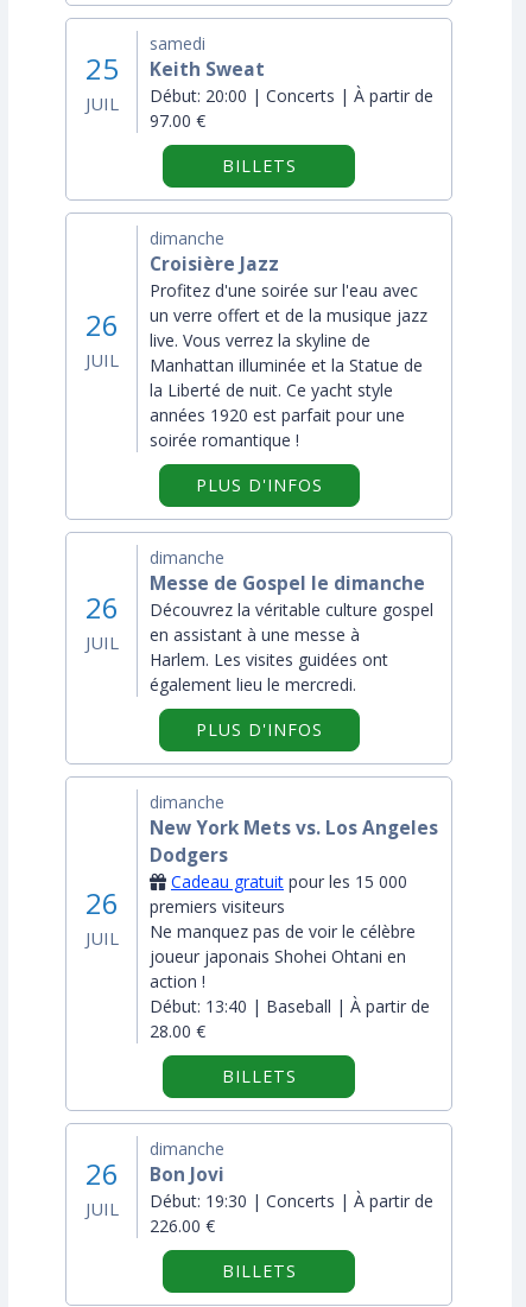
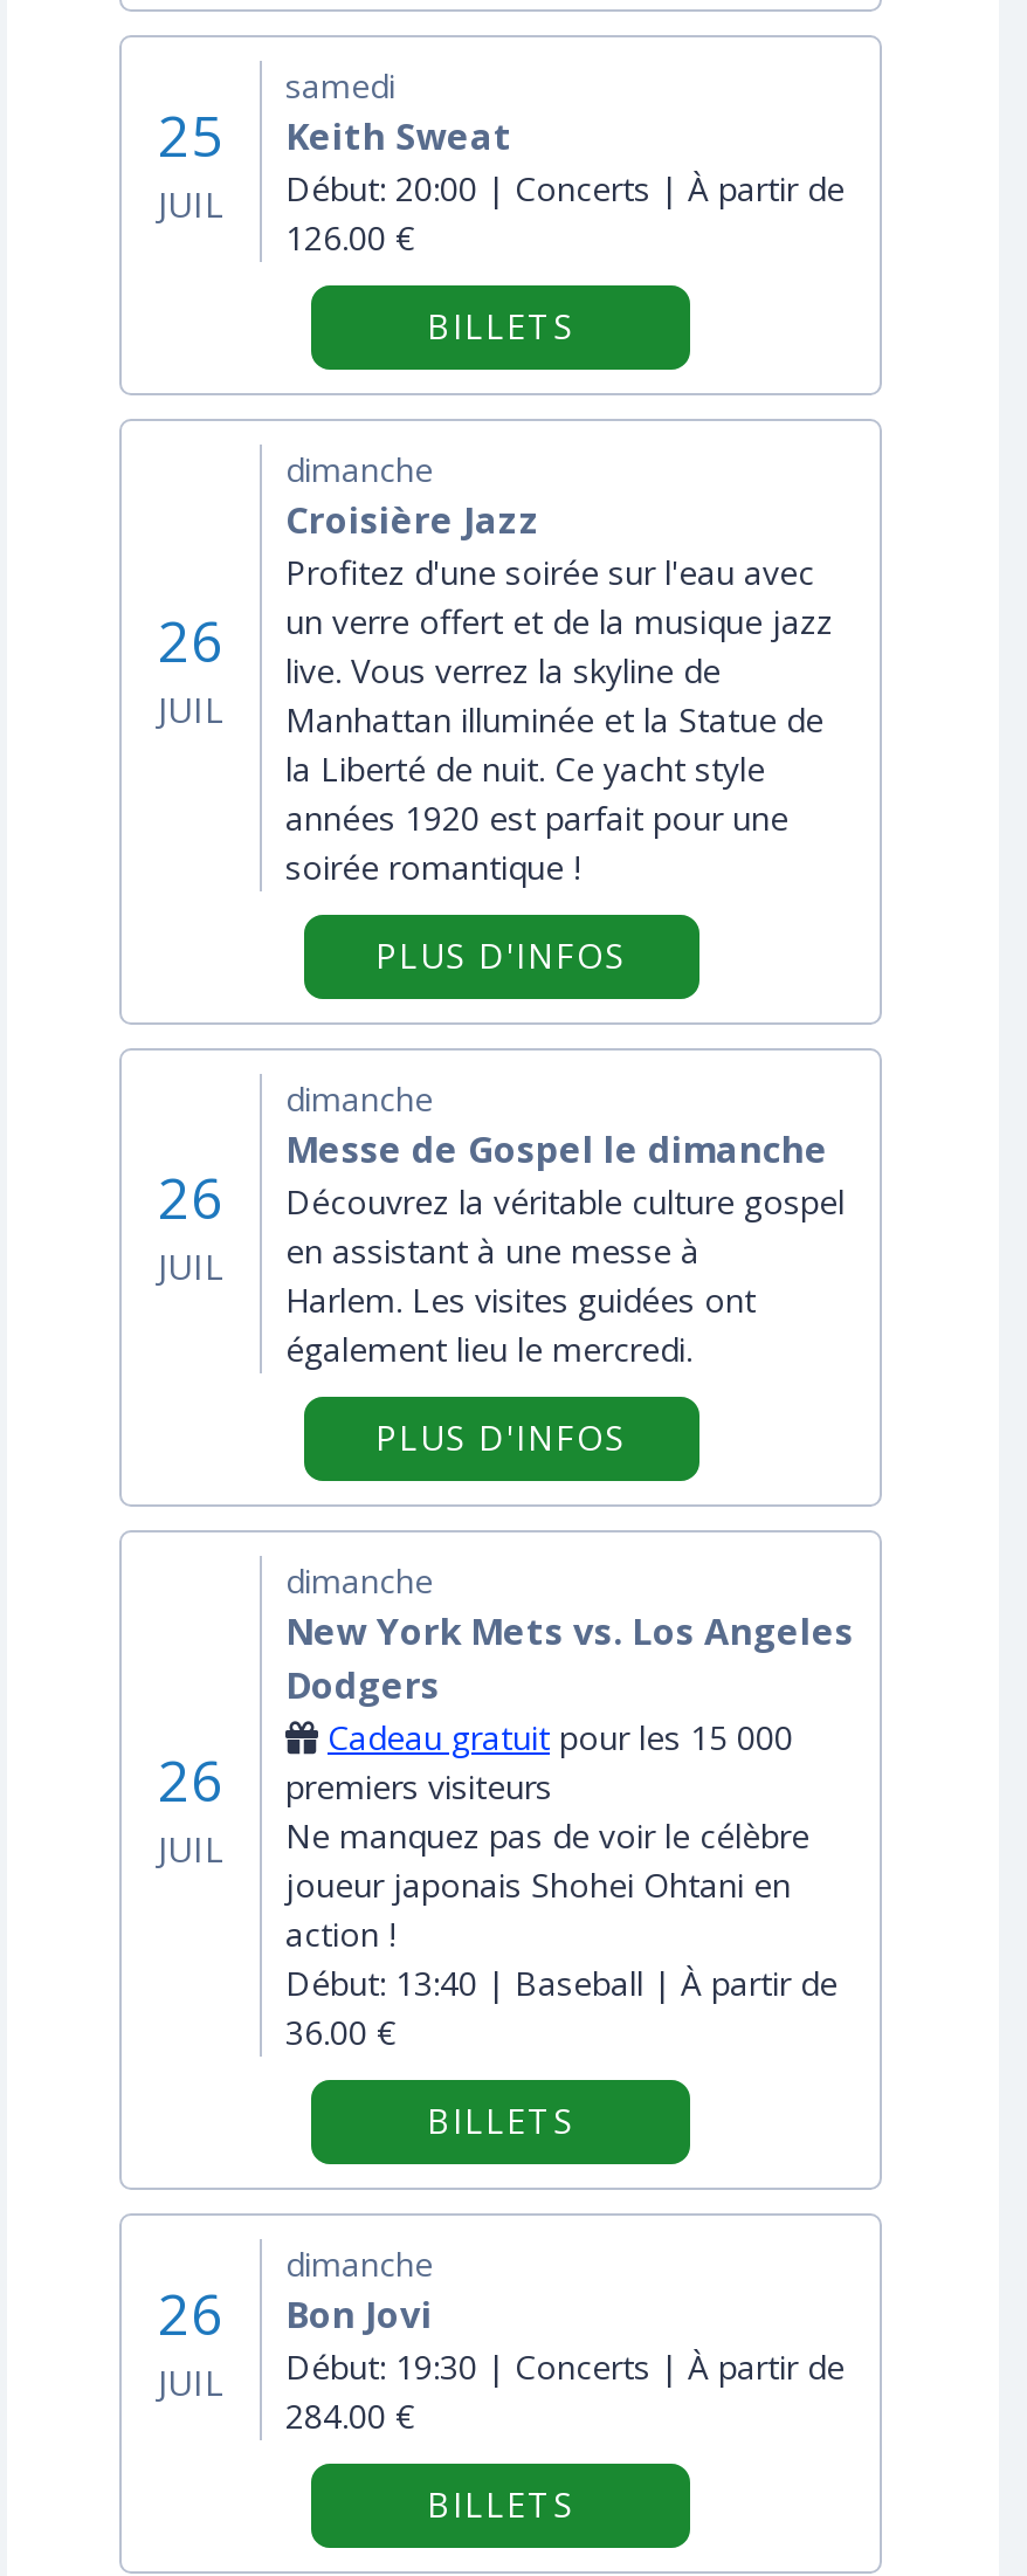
[150,109,205,132] 97.00 € -> [285,215,414,260] 126.00 €
[150,1020,205,1042] 28.00 € -> [285,2010,395,2054] 36.00 €
[150,1214,215,1237] 226.00 € -> [285,2394,414,2438] 284.00 €

